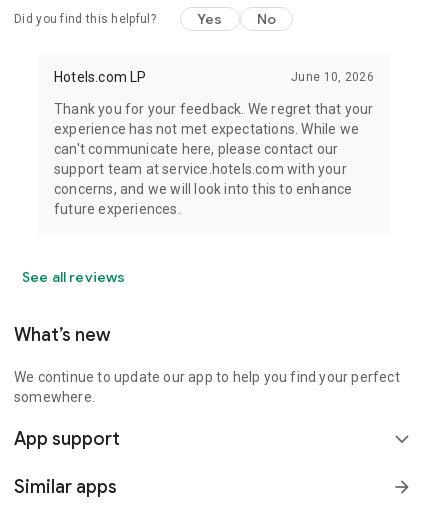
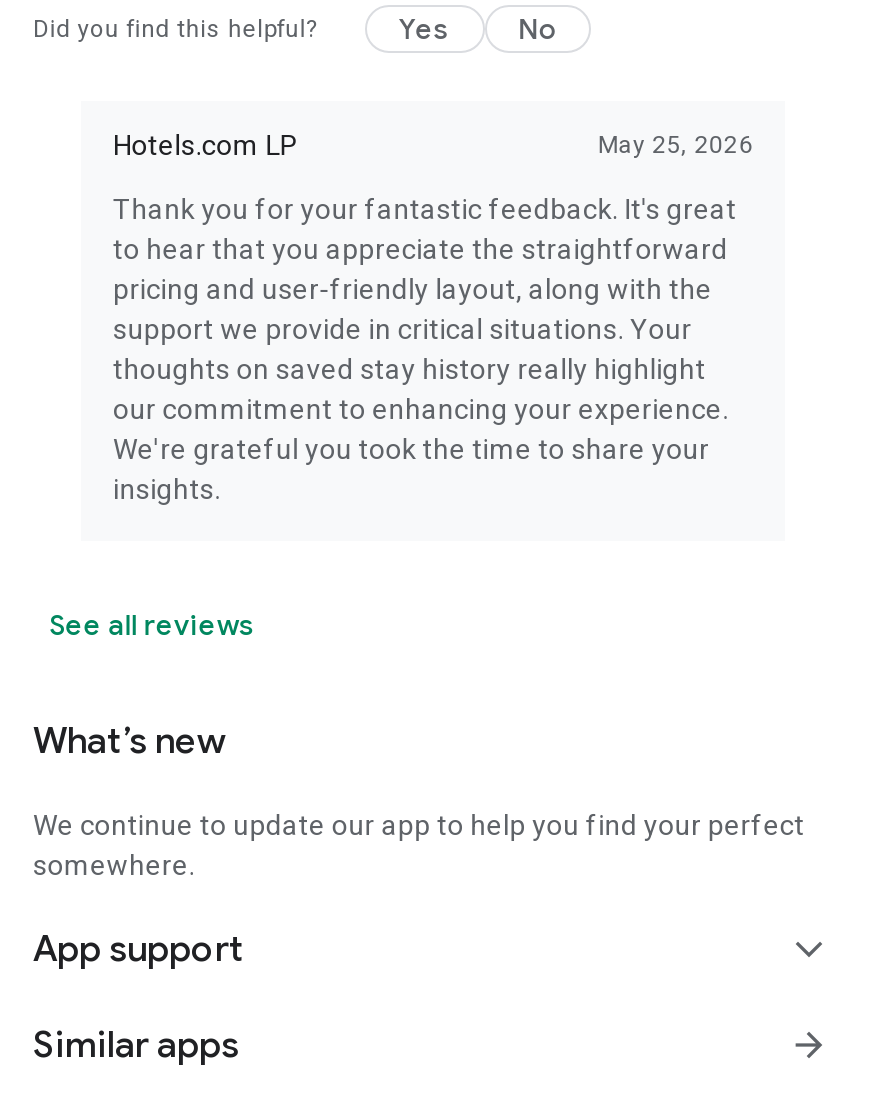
[291,70,374,84] June 10, 2026 -> [598,131,753,159] May 25, 2026
[54,101,374,217] Thank you for your feedback. We regret that your | experience has not met expectations. While we | can't communicate here, please contact our | support team at service.hotels.com with your | concerns, and we will look into this to enhance | future experiences. -> [113,193,737,505] Thank you for your fantastic feedback. It's great | to hear that you appreciate the straightforward | pricing and user-friendly layout, along with the | support we provide in critical situations. Your | thoughts on saved stay history really highlight | our commitment to enhancing your experience. | We're grateful you took the time to share your | insights.

